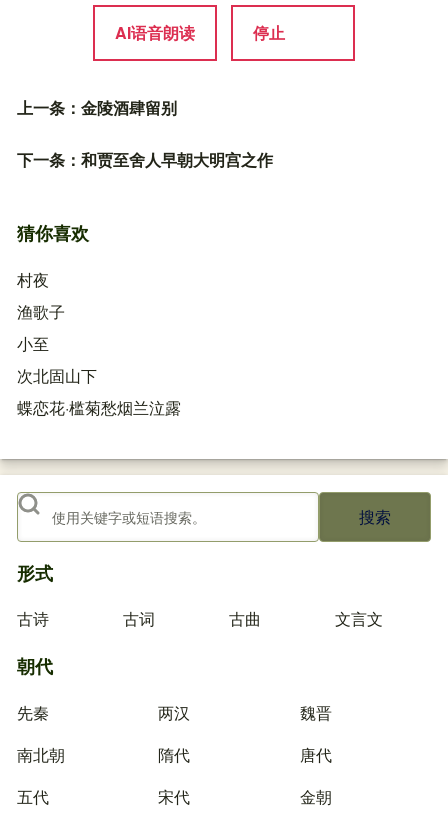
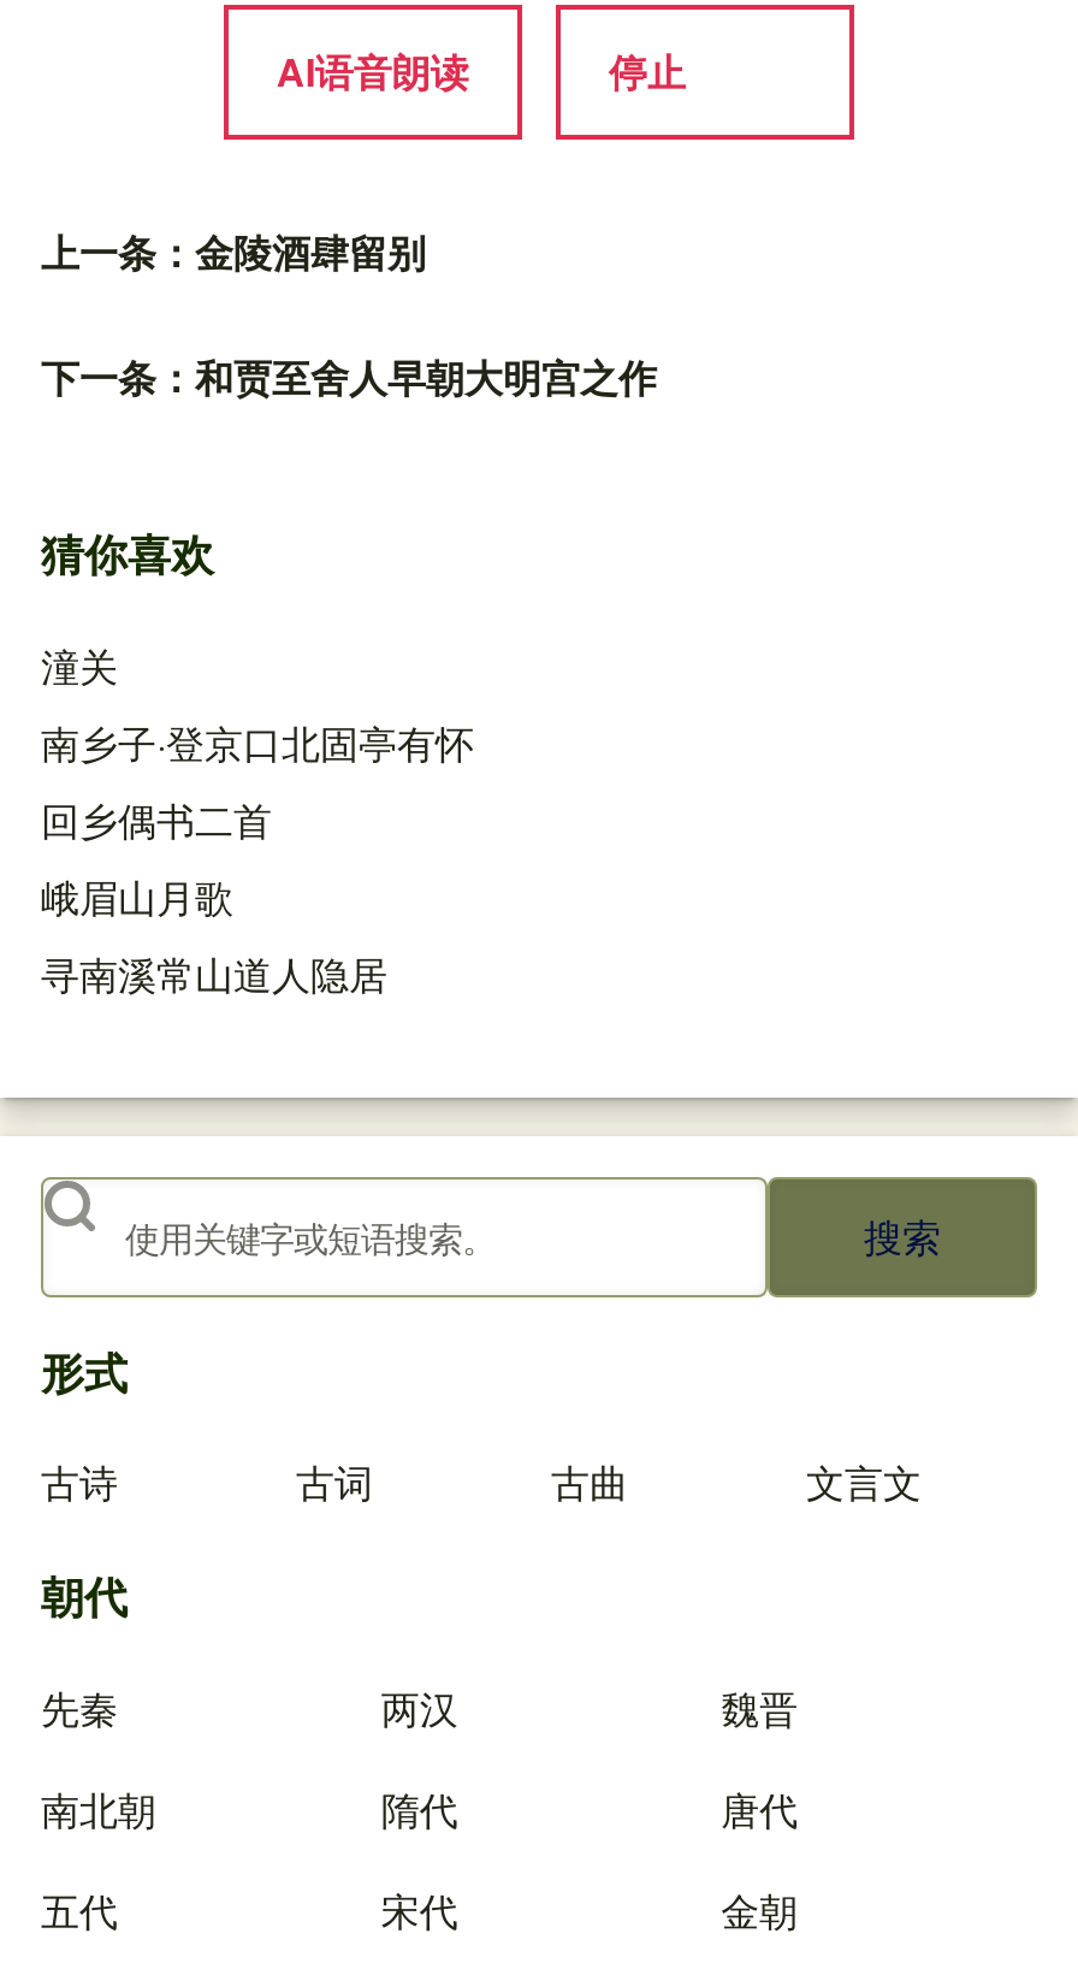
[17,268,181,419] 村夜 | 渔歌子 | 小至 | 次北固山下 | 蝶恋花·槛菊愁烟兰泣露 -> [41,637,474,1000] 潼关 | 南乡子·登京口北固亭有怀 | 回乡偶书二首 | 峨眉山月歌 | 寻南溪常山道人隐居

